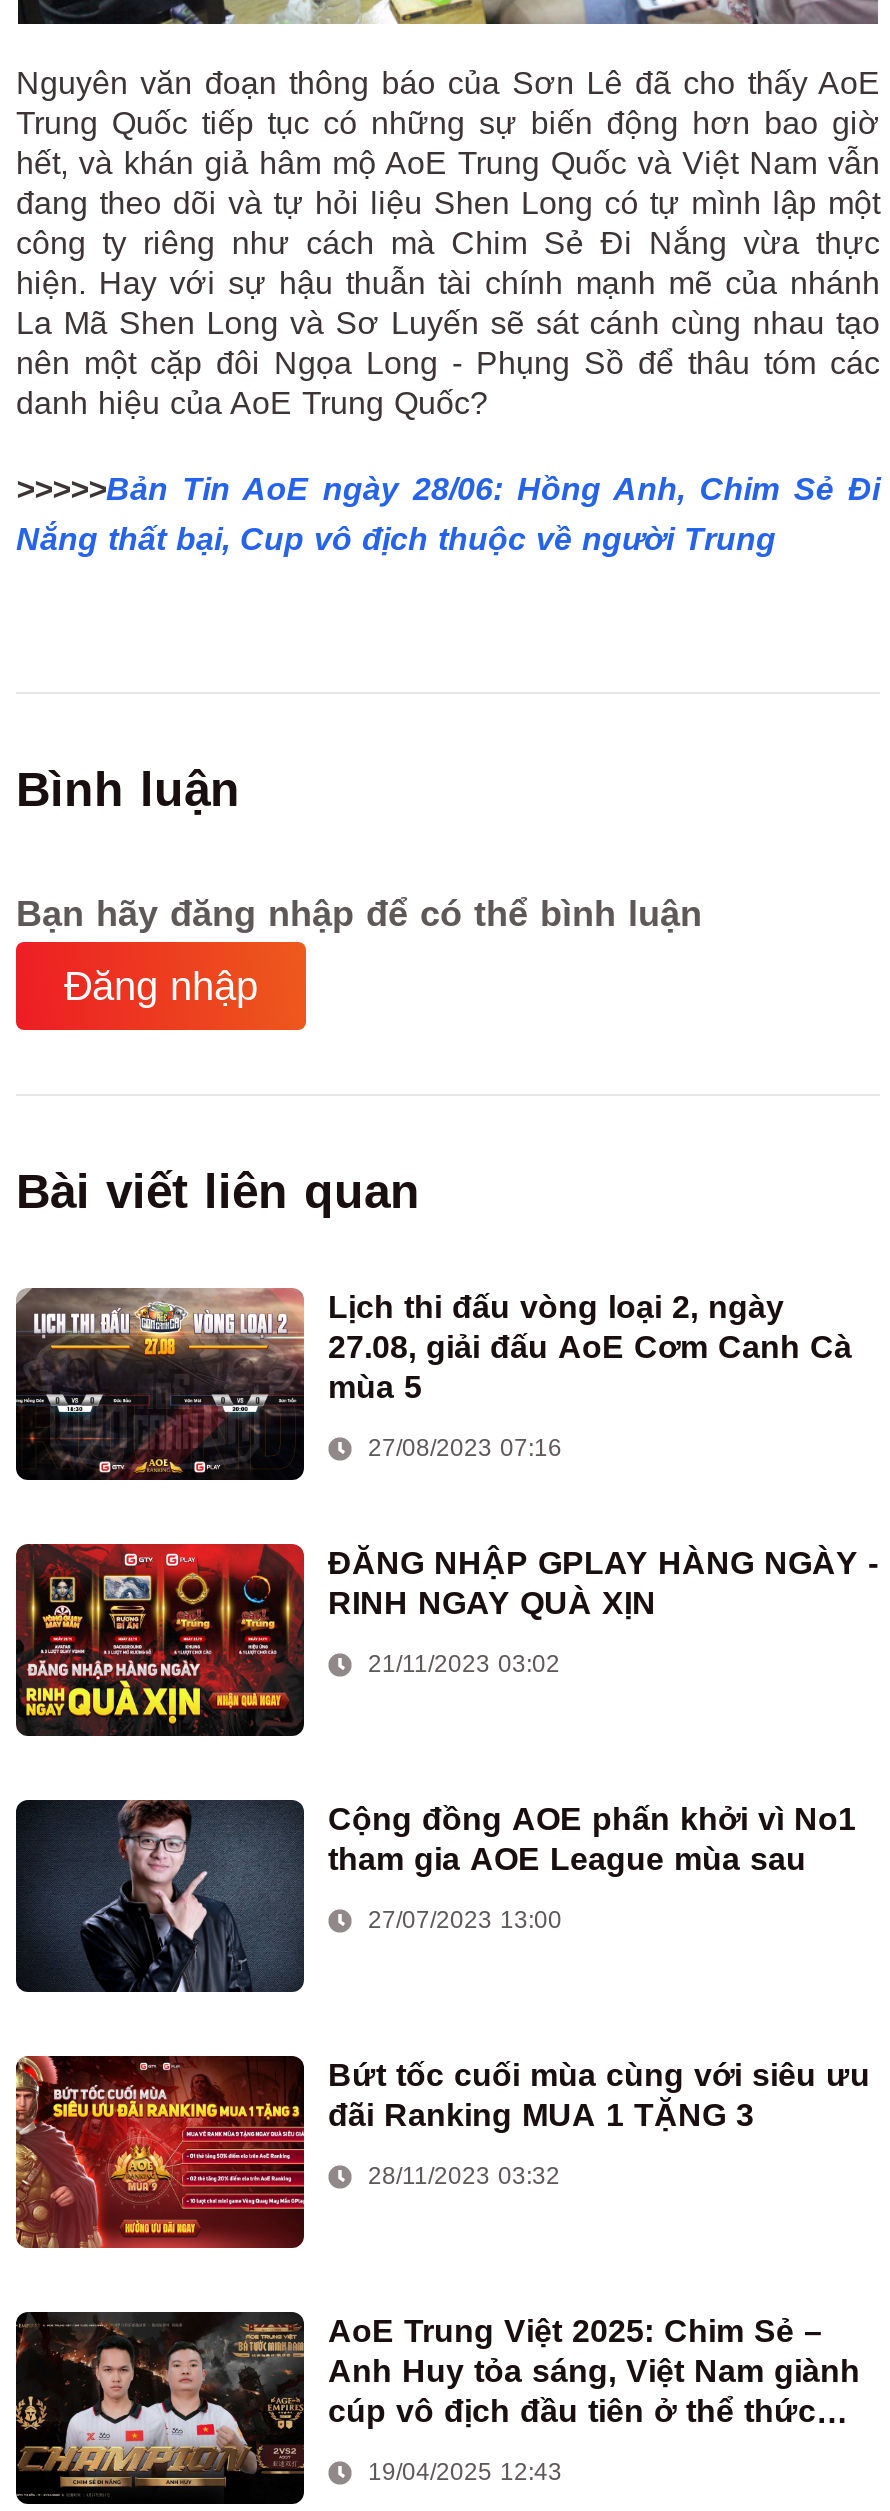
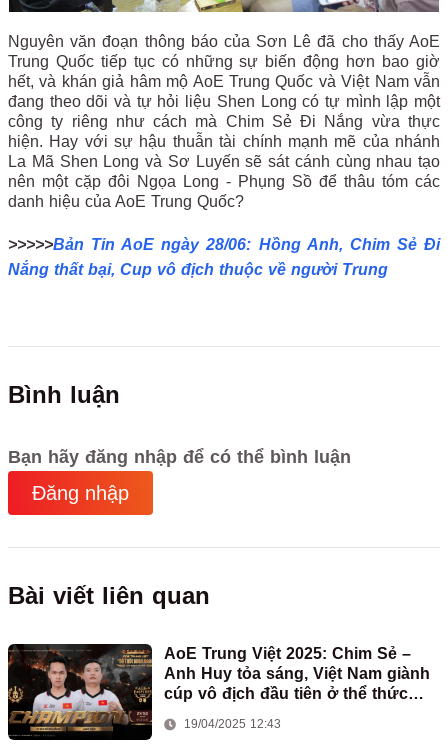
[16,1286,878,1679] [image] | Lịch thi đấu vòng loại 2, ngày | 27.08, giải đấu AoE Cơm Canh Cà | mùa 5 | 27/08/2023 07:16 | ĐĂNG NHẬP GPLAY HÀNG NGÀY - | RINH NGAY QUÀ XỊN | 21/11/2023 03:02 -> none
[14,1542,306,1738] [image] -> none
[14,1798,856,1994] [image] | Cộng đồng AOE phấn khởi vì No1 | tham gia AOE League mùa sau | 27/07/2023 13:00 -> none
[14,2054,870,2250] [image] | Bứt tốc cuối mùa cùng với siêu ưu | đãi Ranking MUA 1 TẶNG 3 | 28/11/2023 03:32 -> none

